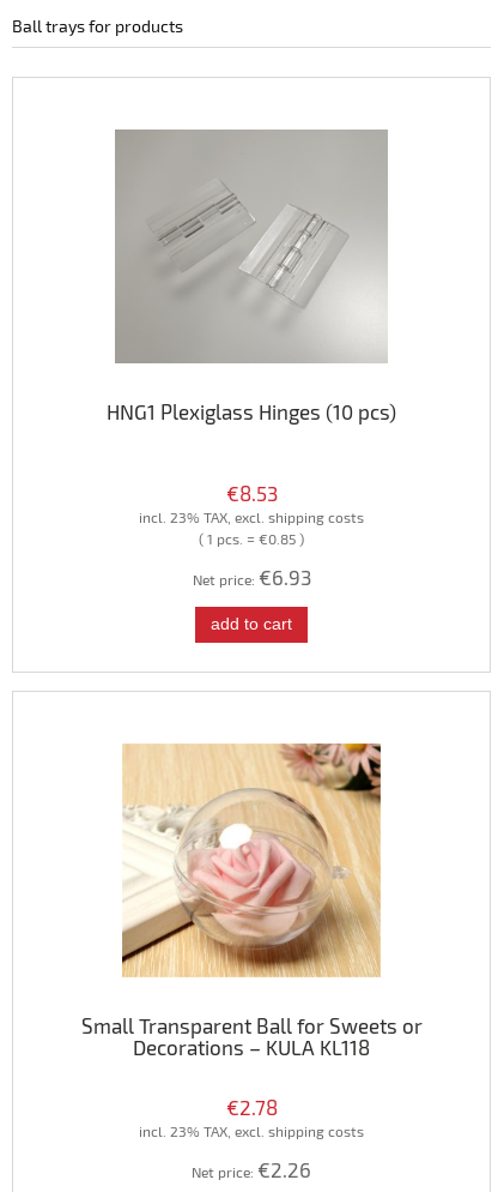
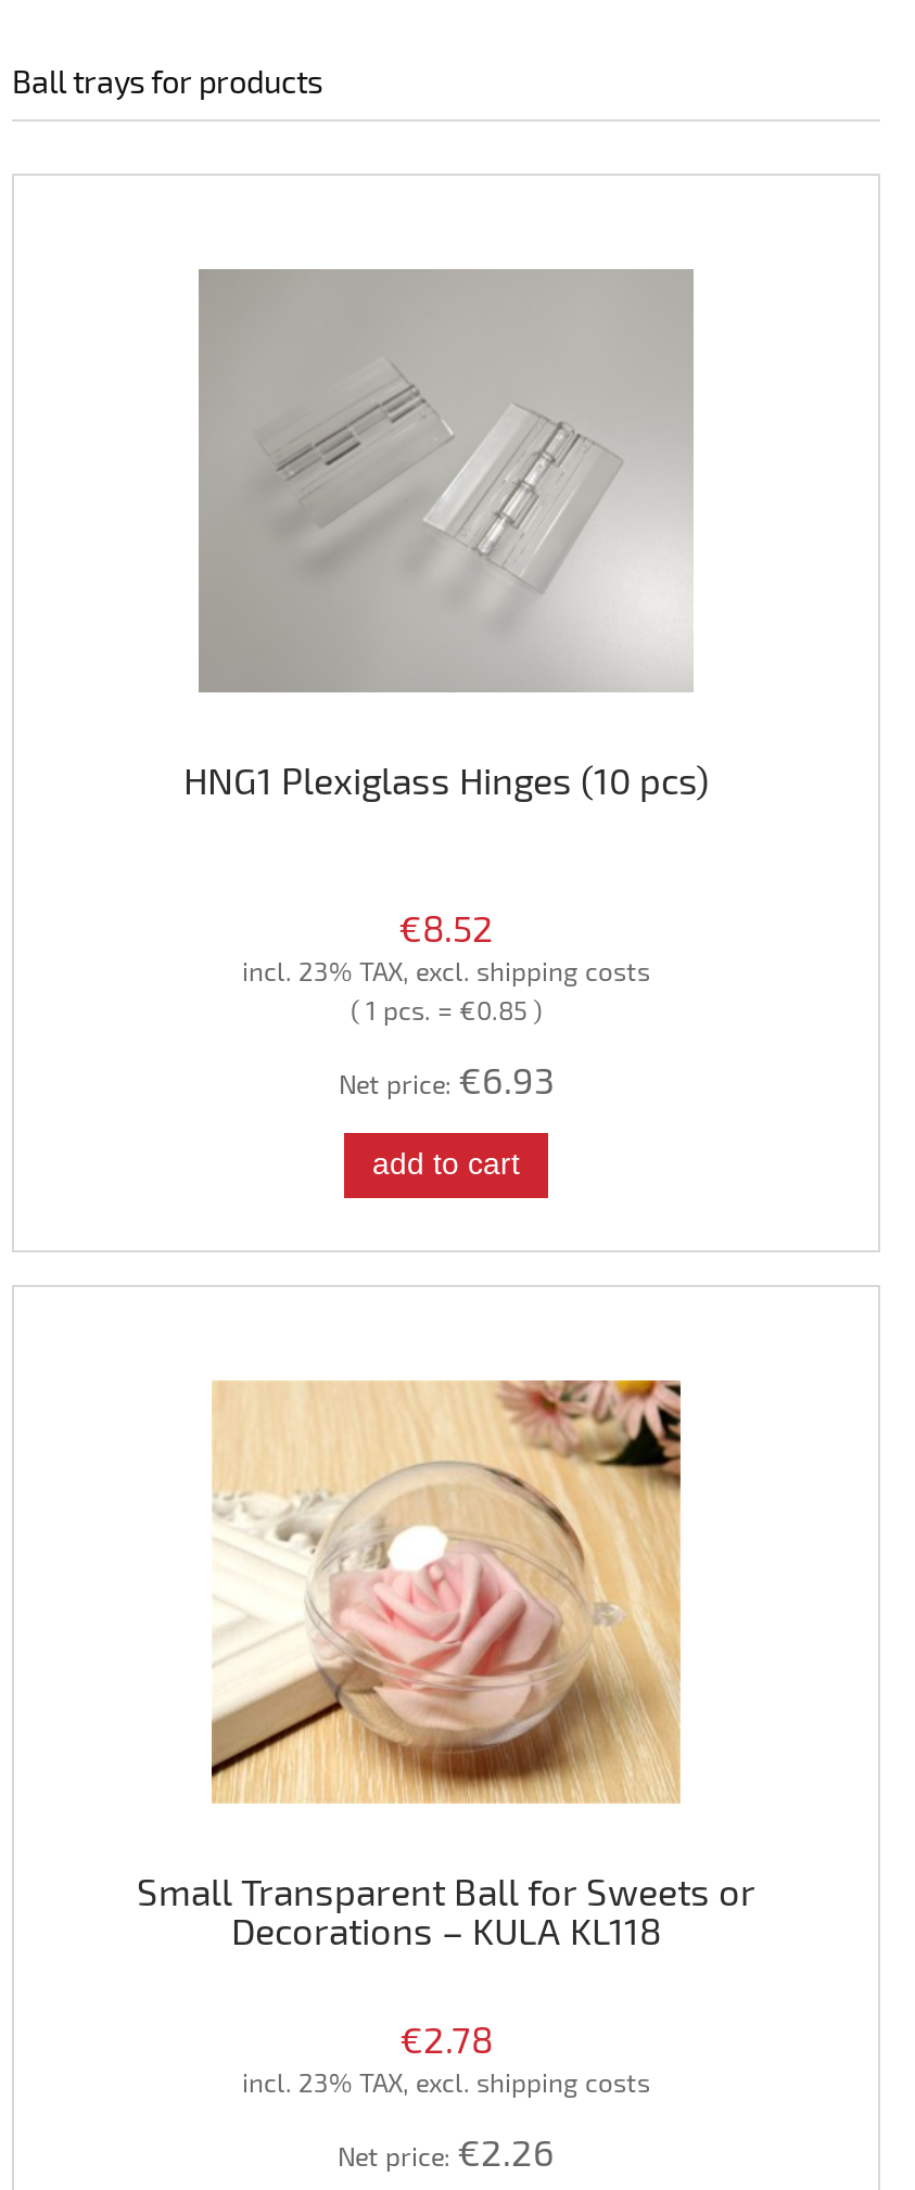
[226,481,277,505] €8.53 -> [398,905,494,948] €8.52

